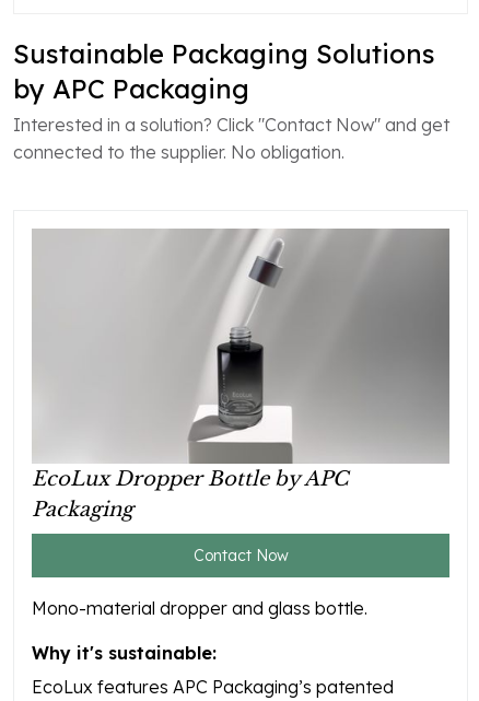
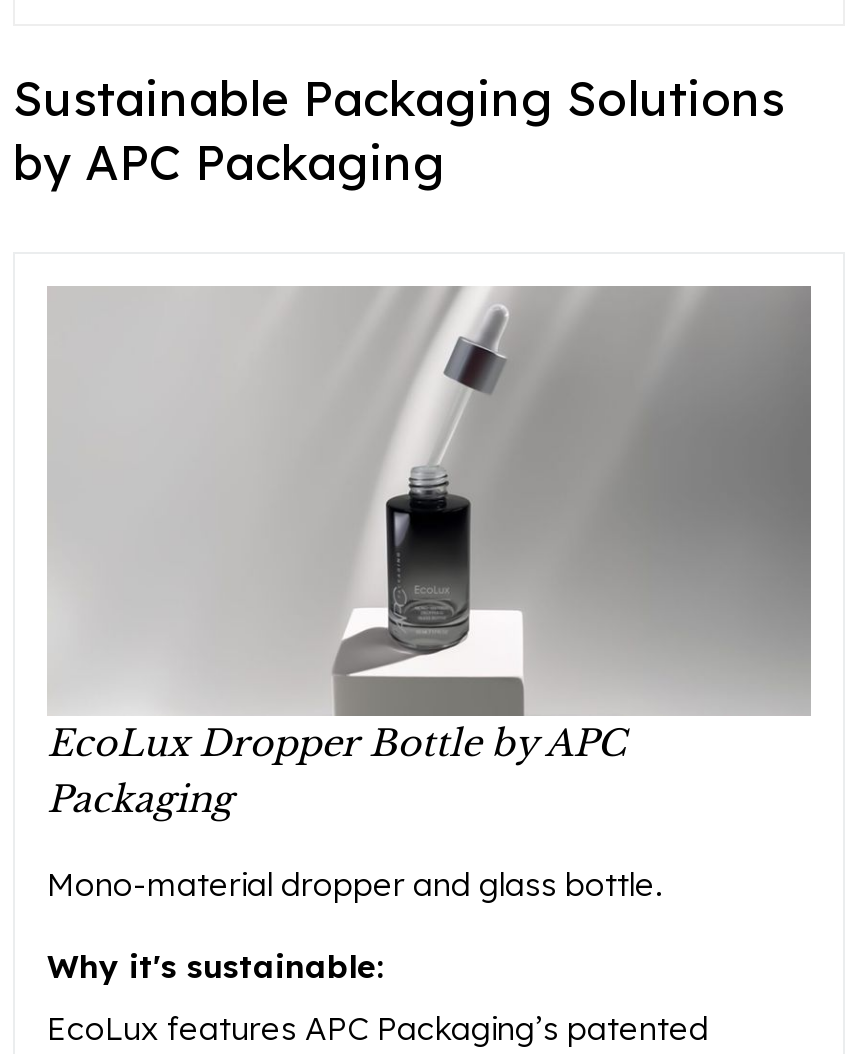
[13,114,449,163] Interested in a solution? Click "Contact Now" and get | connected to the supplier. No obligation. -> none
[193,545,288,565] Contact Now -> none

